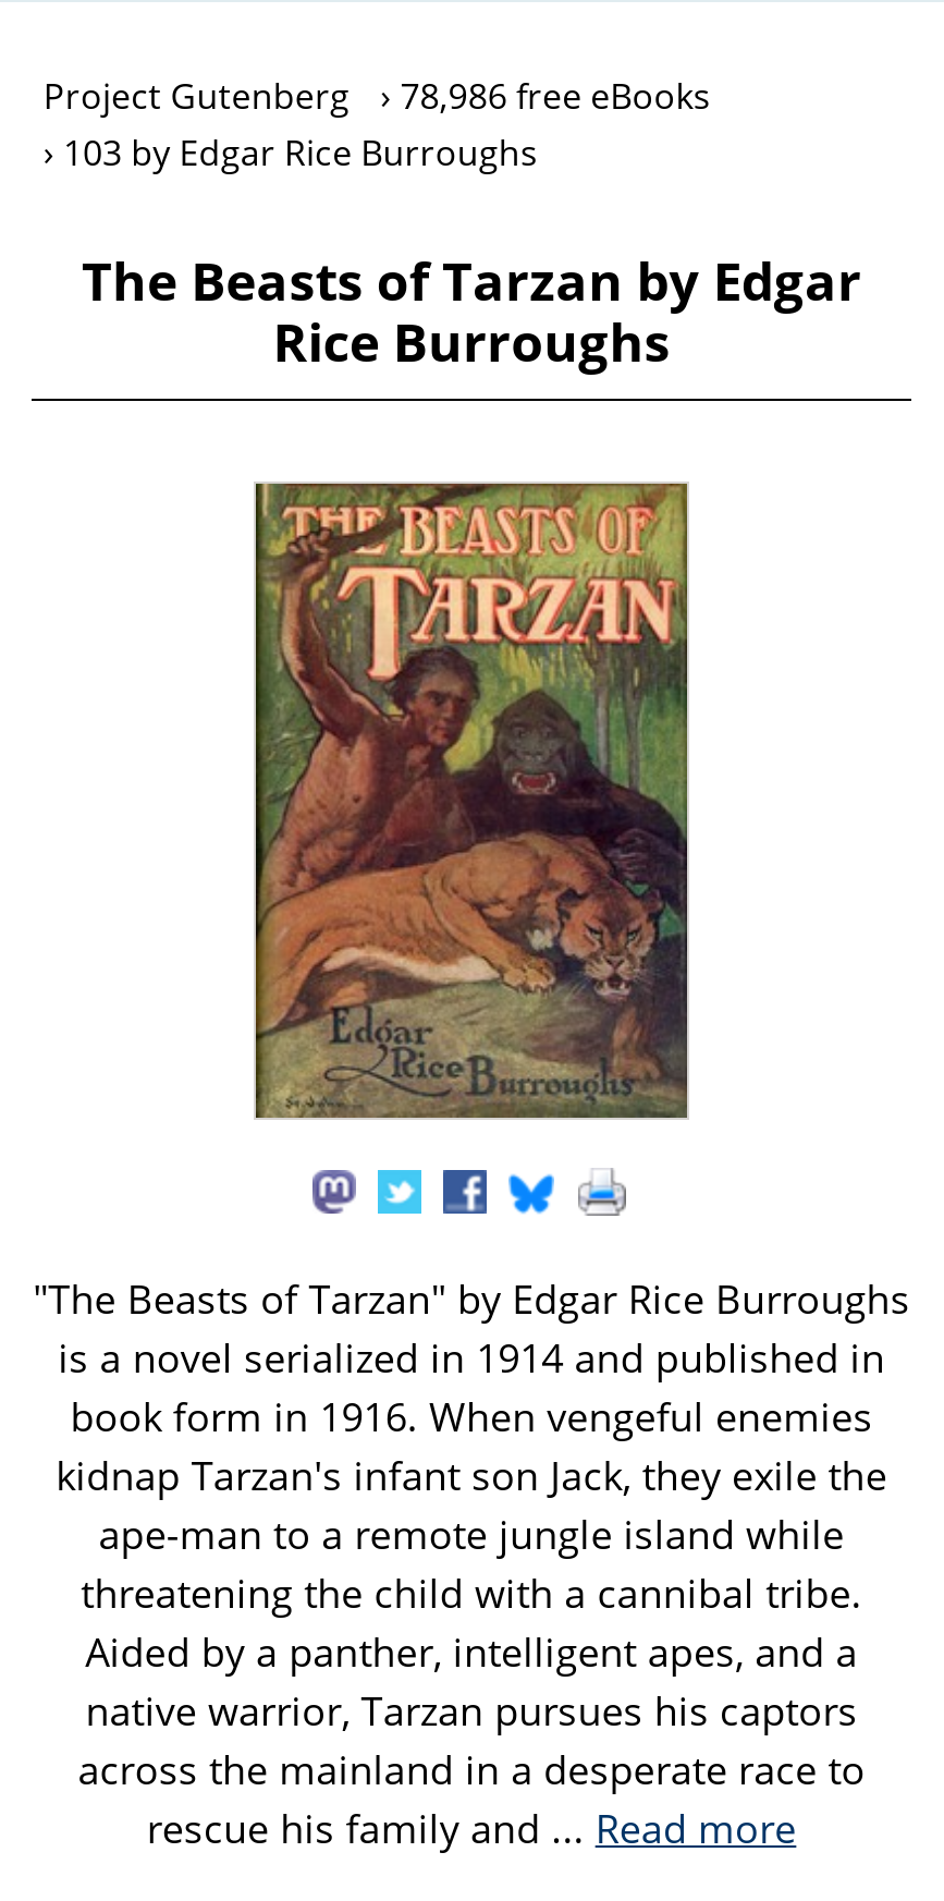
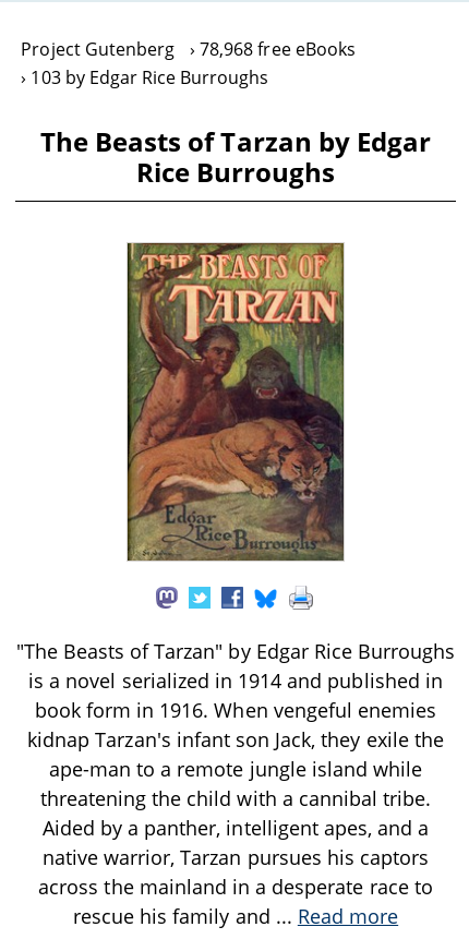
[43,72,711,120] Project Gutenberg 78,986 free eBooks -> [21,37,355,61] Project Gutenberg 78,968 free eBooks

